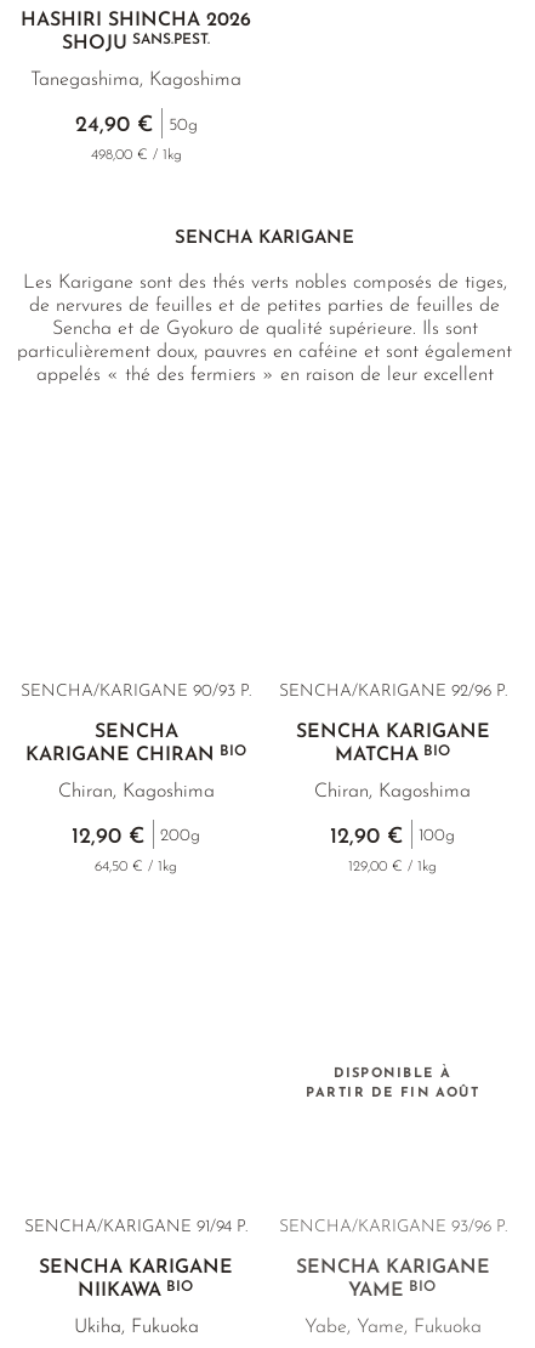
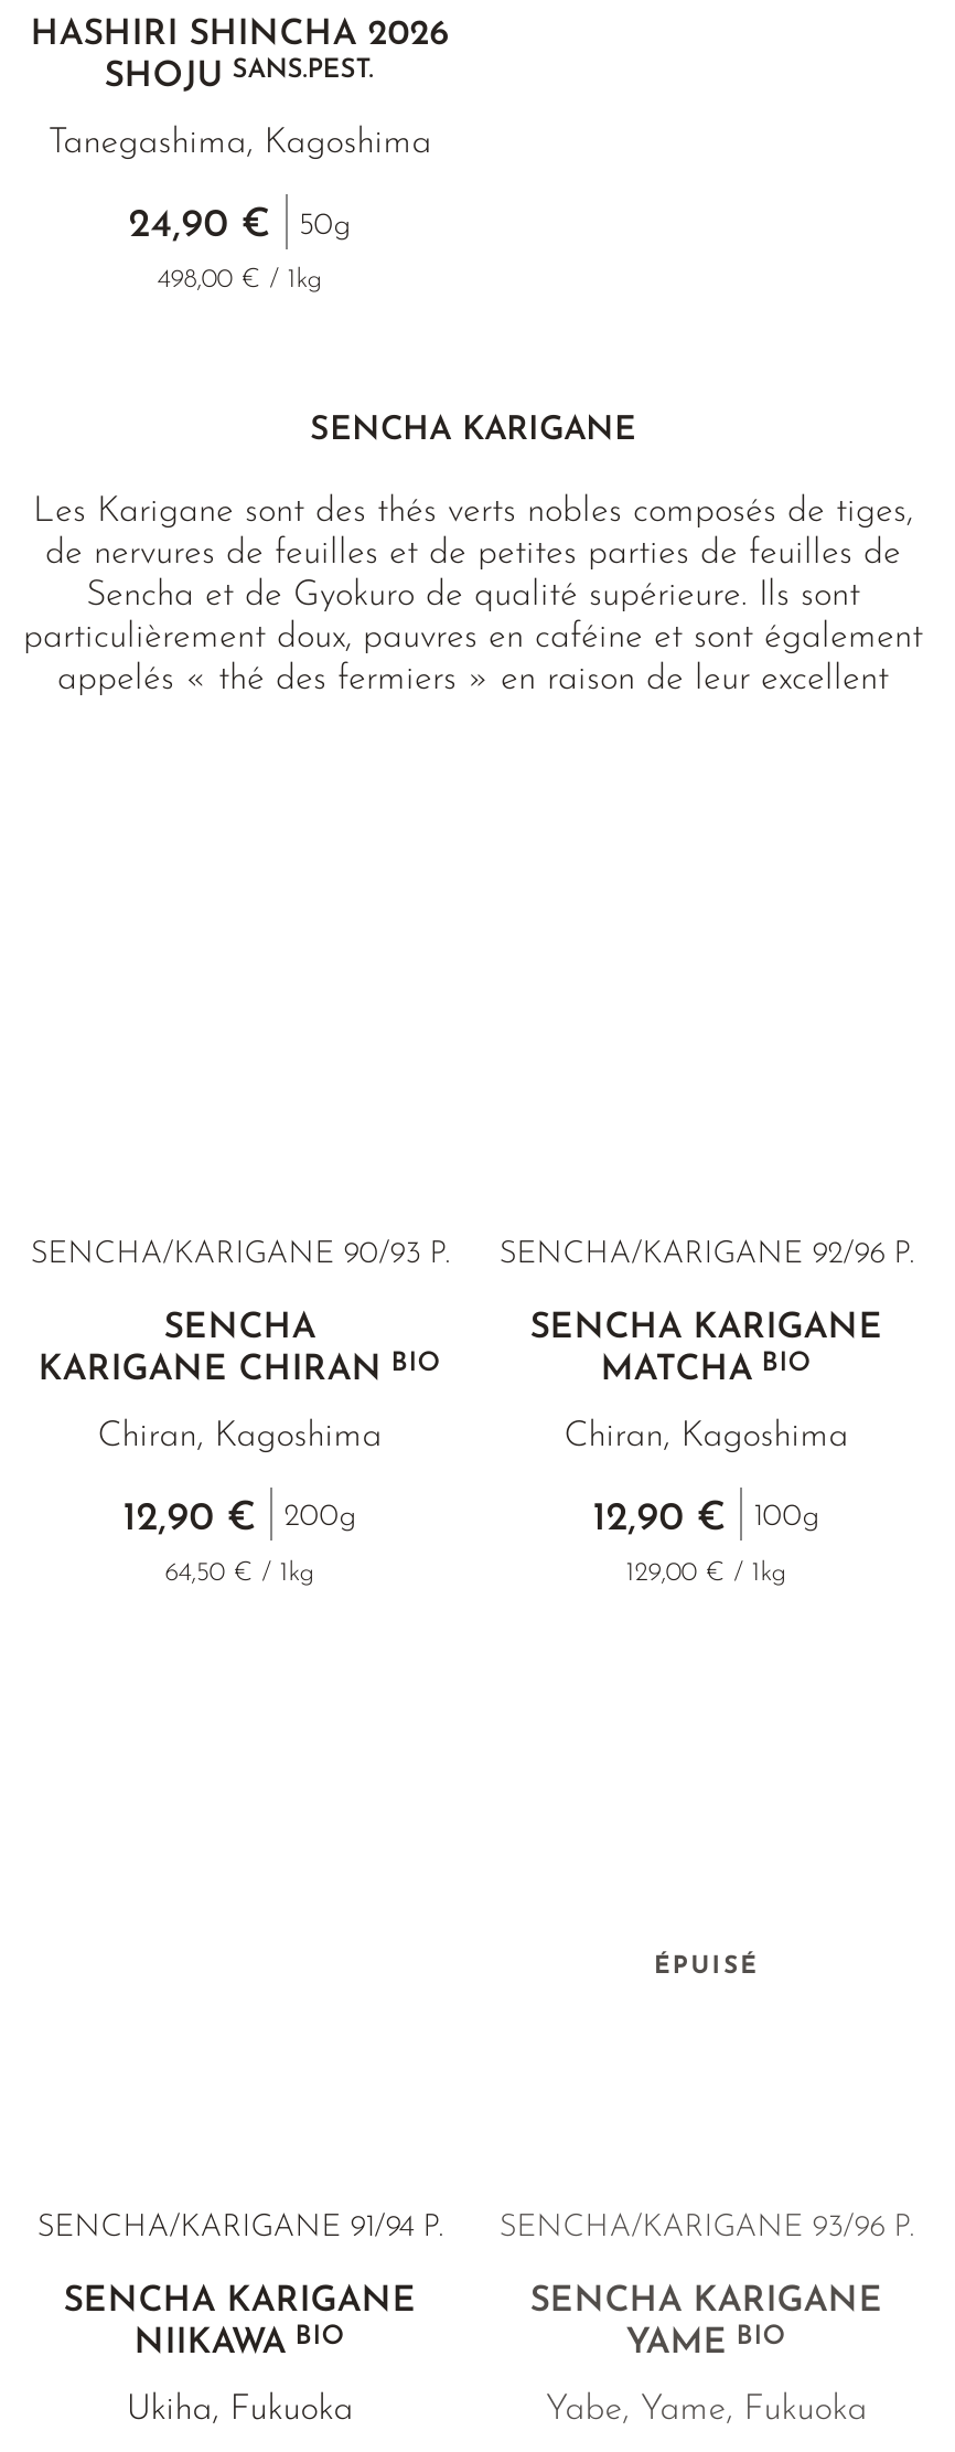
[306,1068,479,1101] DISPONIBLE À | PARTIR DE FIN AOÛT -> [654,1956,759,1980] ÉPUISÉ

